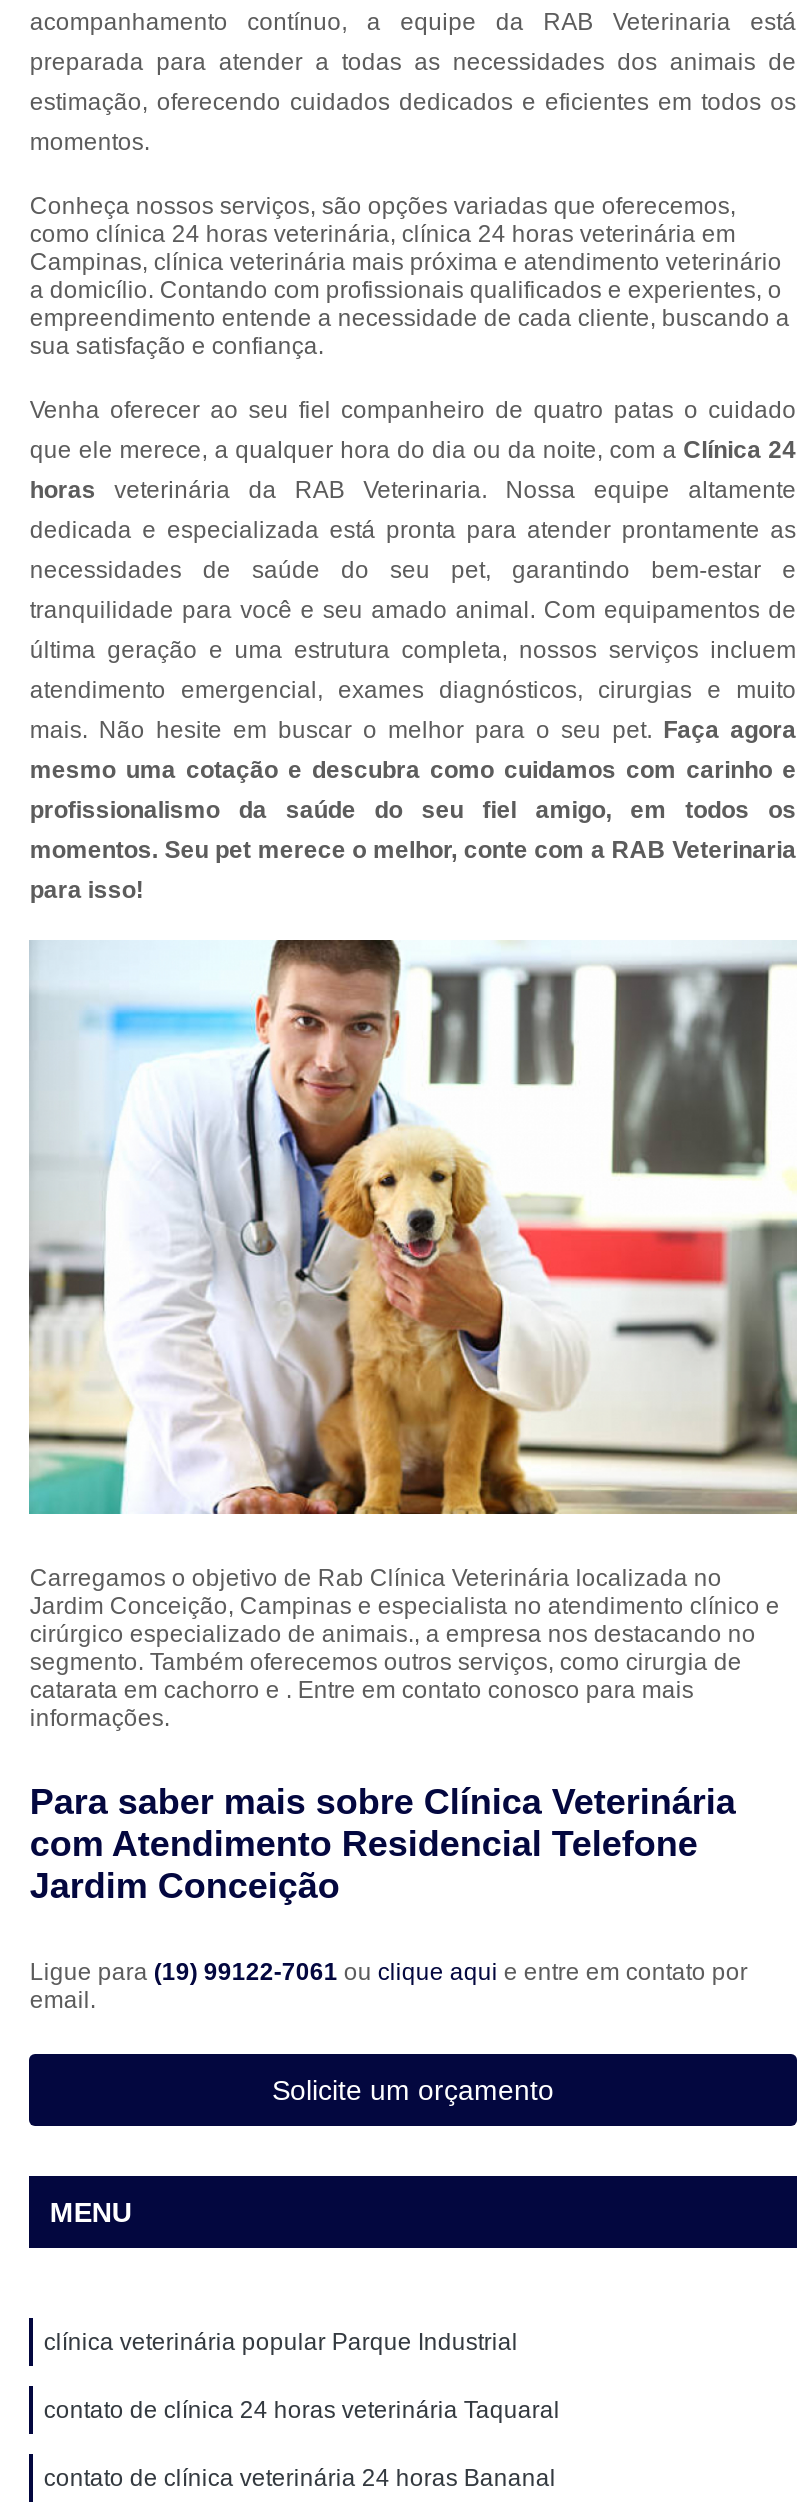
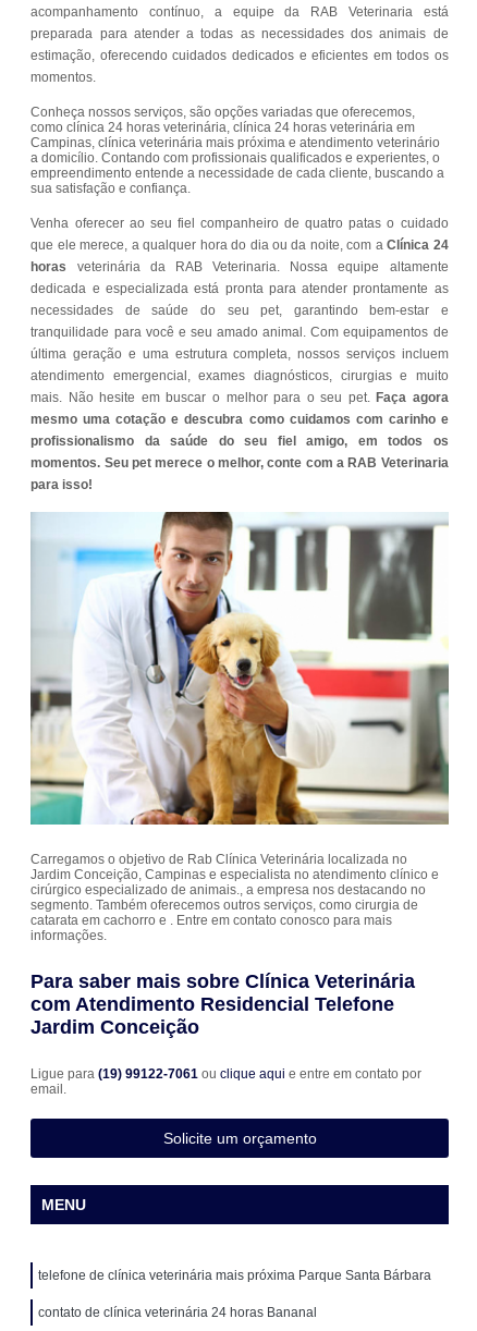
[44,2327,560,2423] clínica veterinária popular Parque Industrial | contato de clínica 24 horas veterinária Taquaral -> [39,1267,432,1283] telefone de clínica veterinária mais próxima Parque Santa Bárbara

